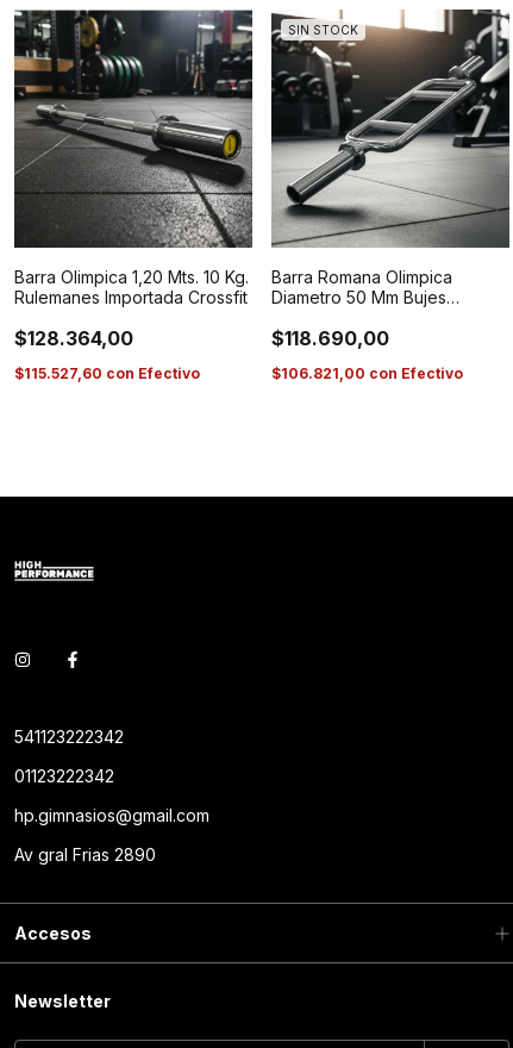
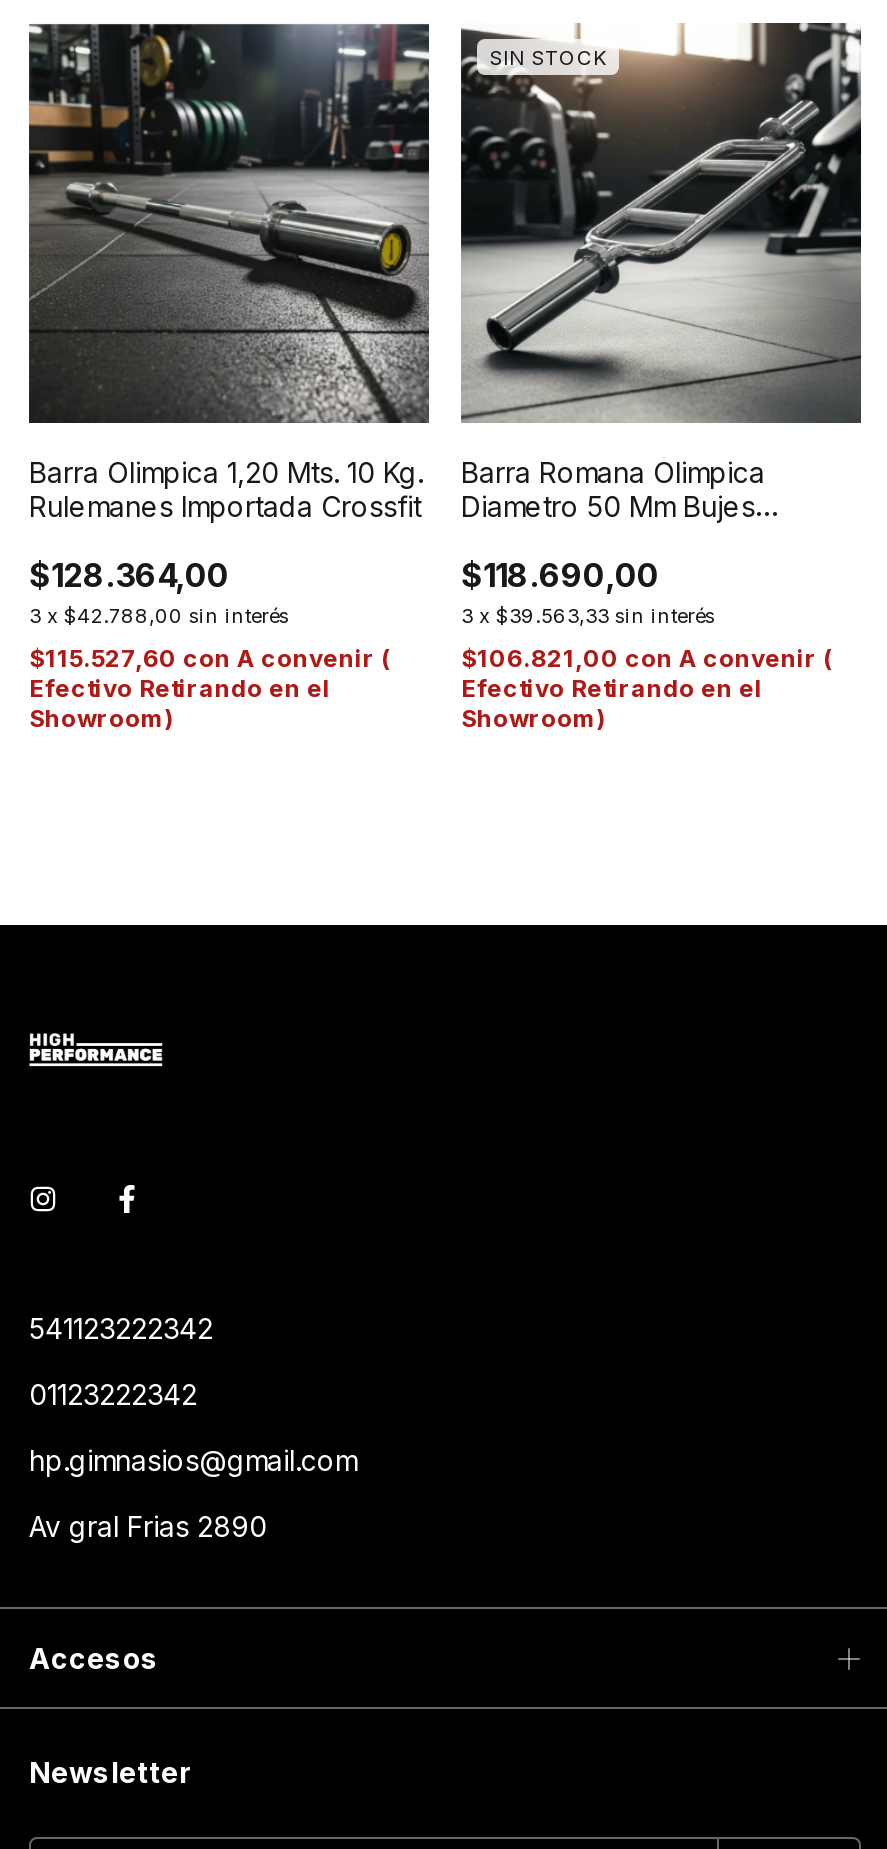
[14,364,200,382] $115.527,60 con Efectivo -> [29,603,391,733] 3 x $42.788,00 sin interés | $115.527,60 con A convenir ( | Efectivo Retirando en el | Showroom)
[271,364,463,382] $106.821,00 con Efectivo -> [461,603,833,733] 3 x $39.563,33 sin interés | $106.821,00 con A convenir ( | Efectivo Retirando en el | Showroom)

